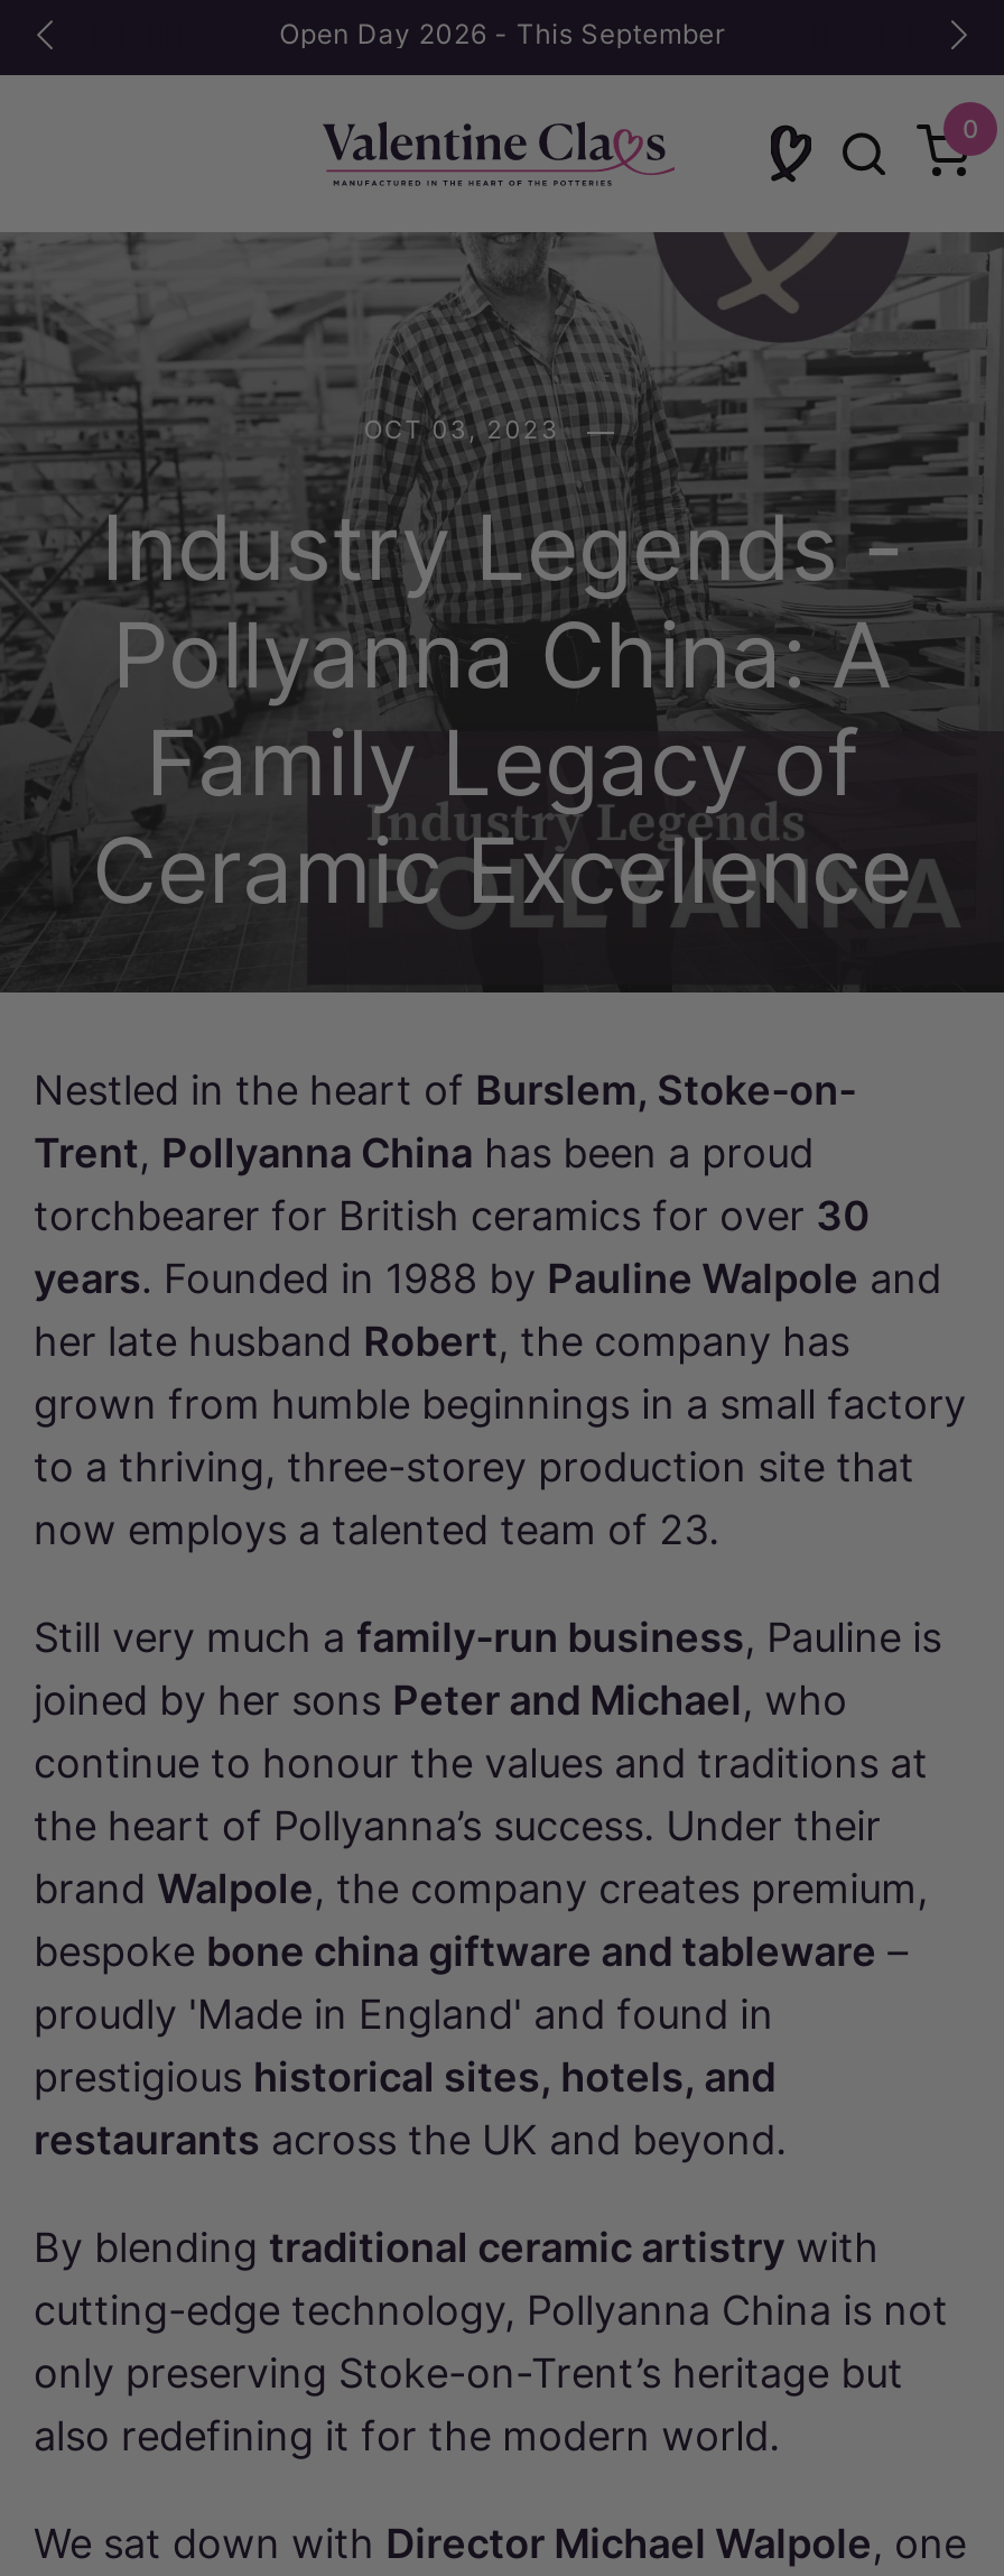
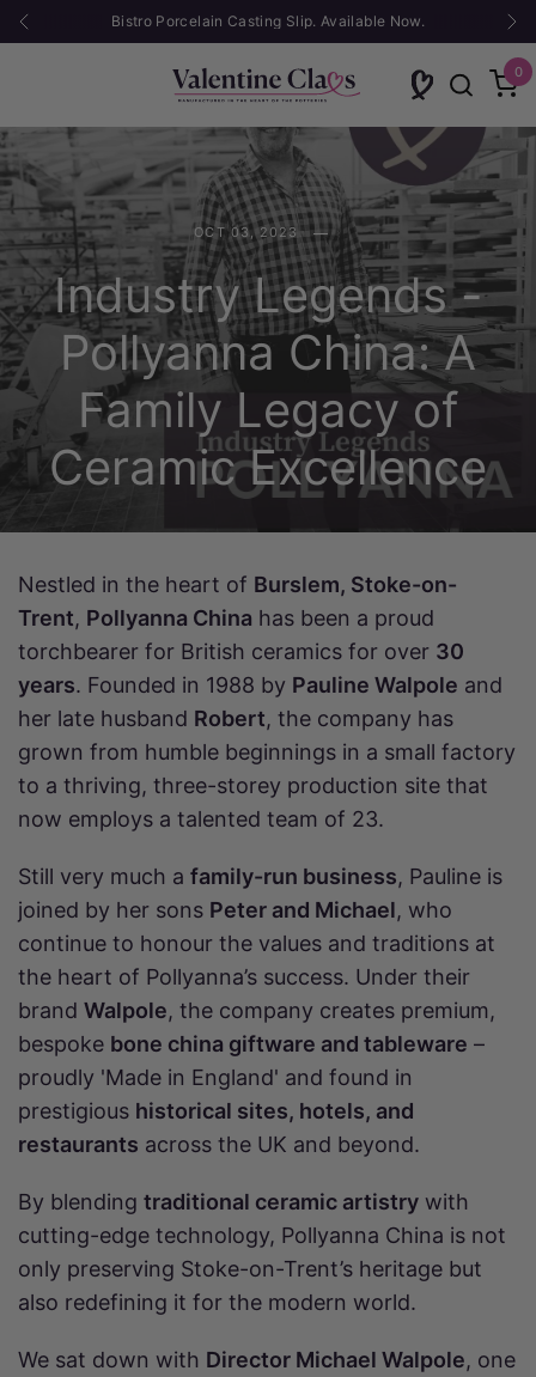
[279,16,725,49] Open Day 2026 - This September -> [111,11,425,29] Bistro Porcelain Casting Slip. Available Now.

